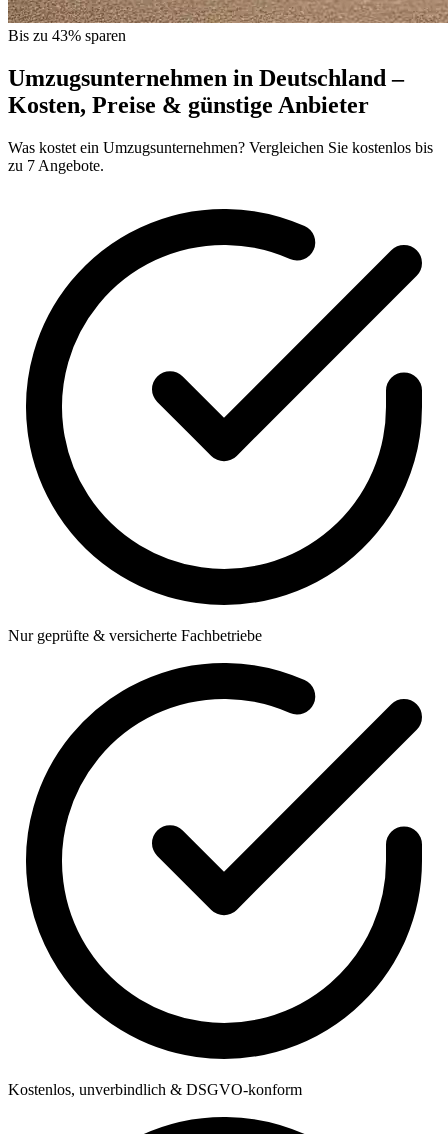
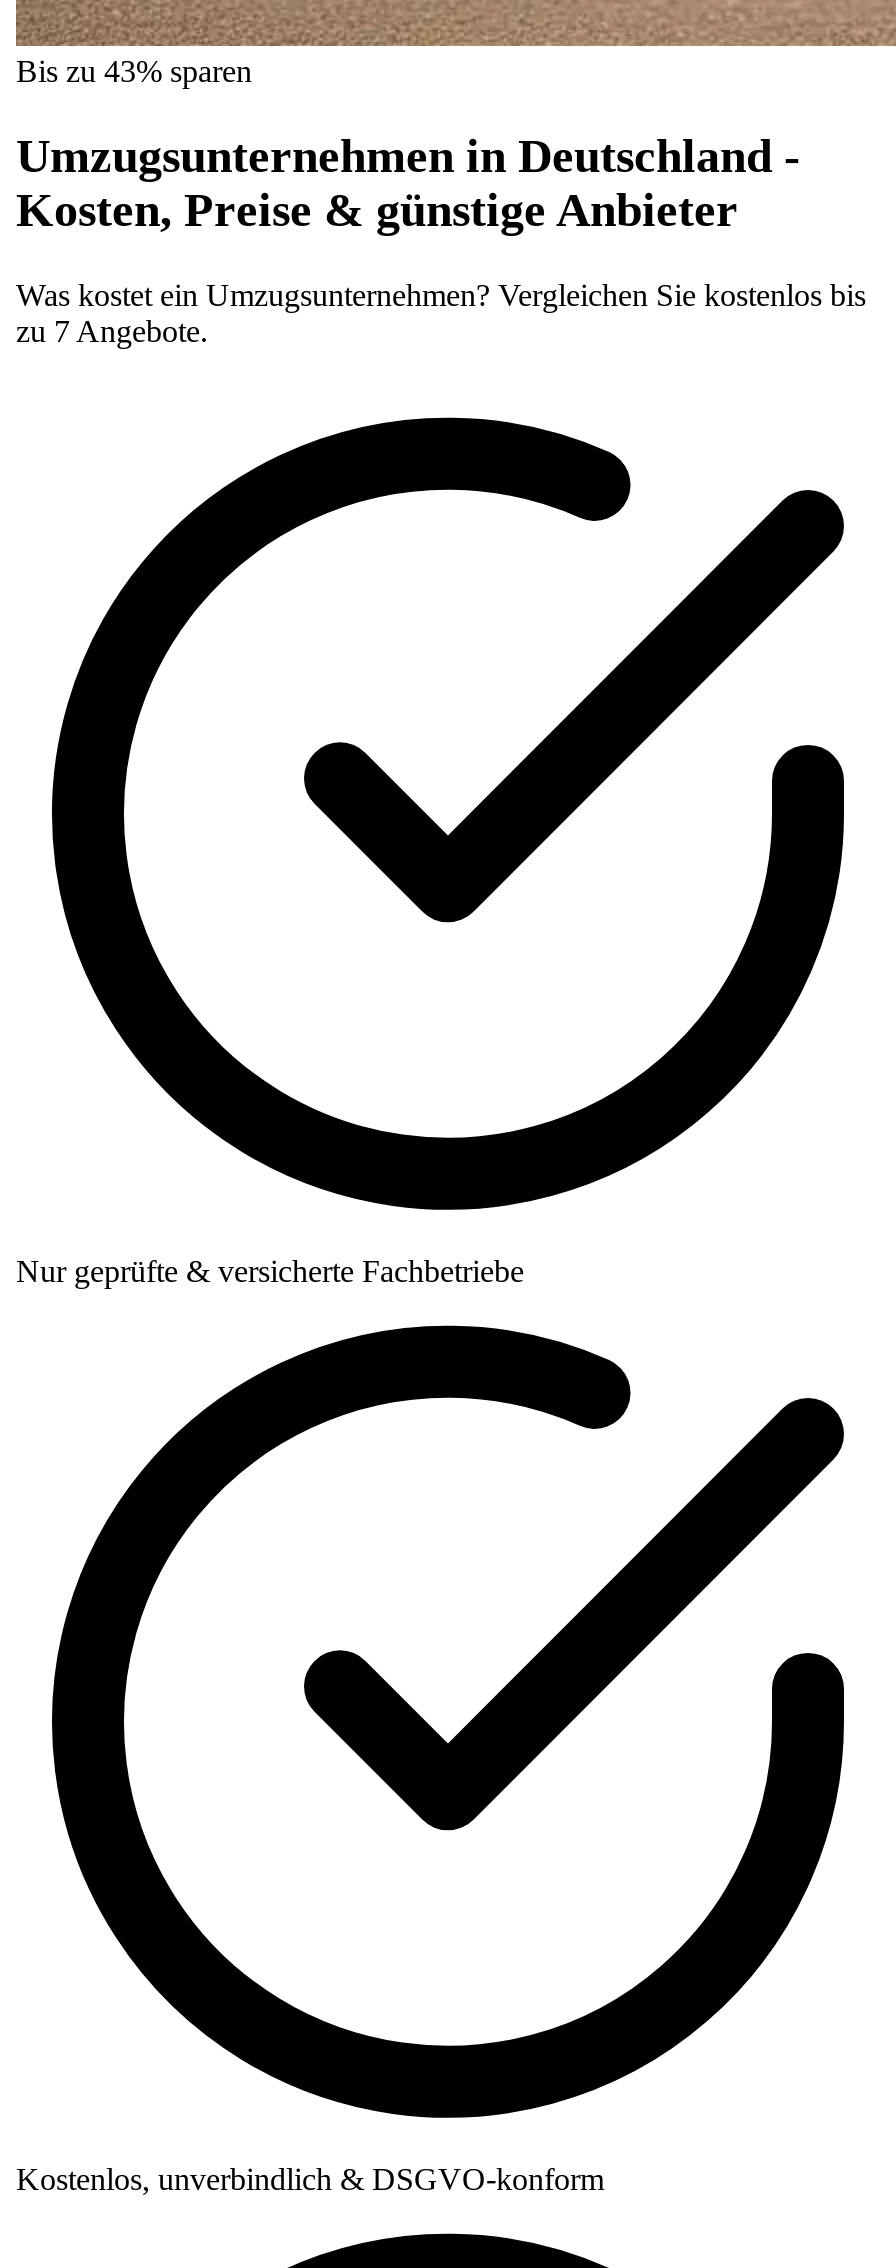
[8,65,404,91] Umzugsunternehmen in Deutschland – -> [16,130,800,182] Umzugsunternehmen in Deutschland -

